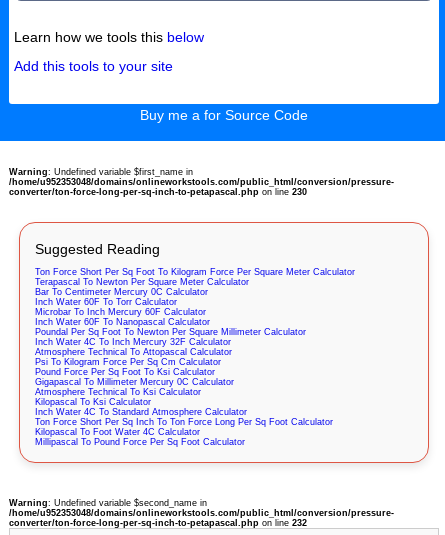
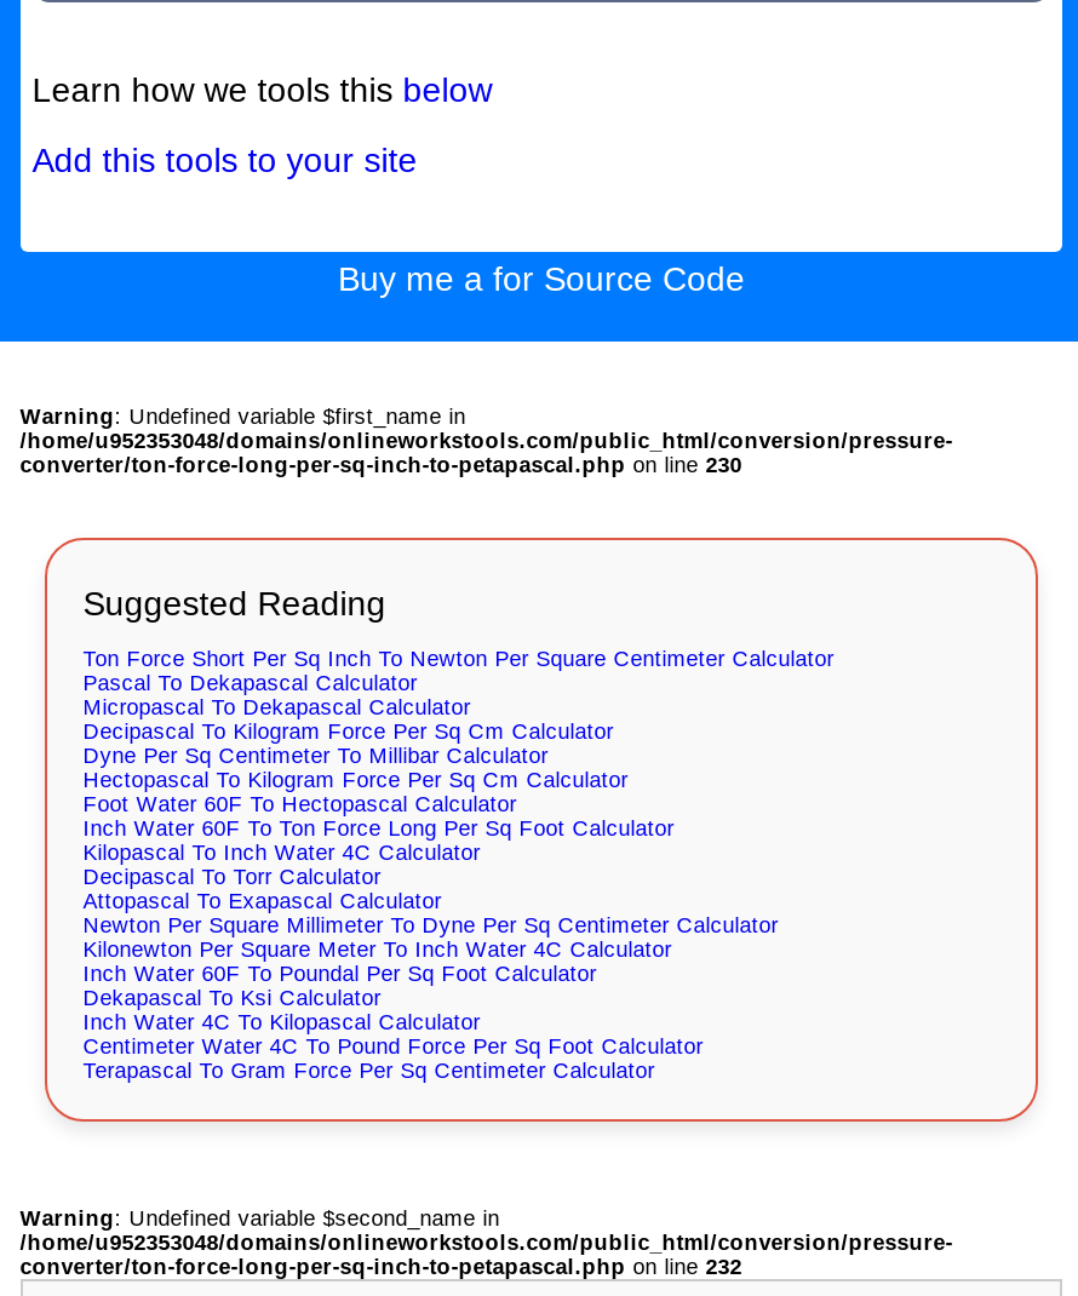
[35,267,355,447] Ton Force Short Per Sq Foot To Kilogram Force Per Square Meter Calculator | Terapascal To Newton Per Square Meter Calculator | Bar To Centimeter Mercury 0C Calculator | Inch Water 60F To Torr Calculator | Microbar To Inch Mercury 60F Calculator | Inch Water 60F To Nanopascal Calculator | Poundal Per Sq Foot To Newton Per Square Millimeter Calculator | Inch Water 4C To Inch Mercury 32F Calculator | Atmosphere Technical To Attopascal Calculator | Psi To Kilogram Force Per Sq Cm Calculator | Pound Force Per Sq Foot To Ksi Calculator | Gigapascal To Millimeter Mercury 0C Calculator | Atmosphere Technical To Ksi Calculator | Kilopascal To Ksi Calculator | Inch Water 4C To Standard Atmosphere Calculator | Ton Force Short Per Sq Inch To Ton Force Long Per Sq Foot Calculator | Kilopascal To Foot Water 4C Calculator | Millipascal To Pound Force Per Sq Foot Calculator -> [83,648,834,1084] Ton Force Short Per Sq Inch To Newton Per Square Centimeter Calculator | Pascal To Dekapascal Calculator | Micropascal To Dekapascal Calculator | Decipascal To Kilogram Force Per Sq Cm Calculator | Dyne Per Sq Centimeter To Millibar Calculator | Hectopascal To Kilogram Force Per Sq Cm Calculator | Foot Water 60F To Hectopascal Calculator | Inch Water 60F To Ton Force Long Per Sq Foot Calculator | Kilopascal To Inch Water 4C Calculator | Decipascal To Torr Calculator | Attopascal To Exapascal Calculator | Newton Per Square Millimeter To Dyne Per Sq Centimeter Calculator | Kilonewton Per Square Meter To Inch Water 4C Calculator | Inch Water 60F To Poundal Per Sq Foot Calculator | Dekapascal To Ksi Calculator | Inch Water 4C To Kilopascal Calculator | Centimeter Water 4C To Pound Force Per Sq Foot Calculator | Terapascal To Gram Force Per Sq Centimeter Calculator

